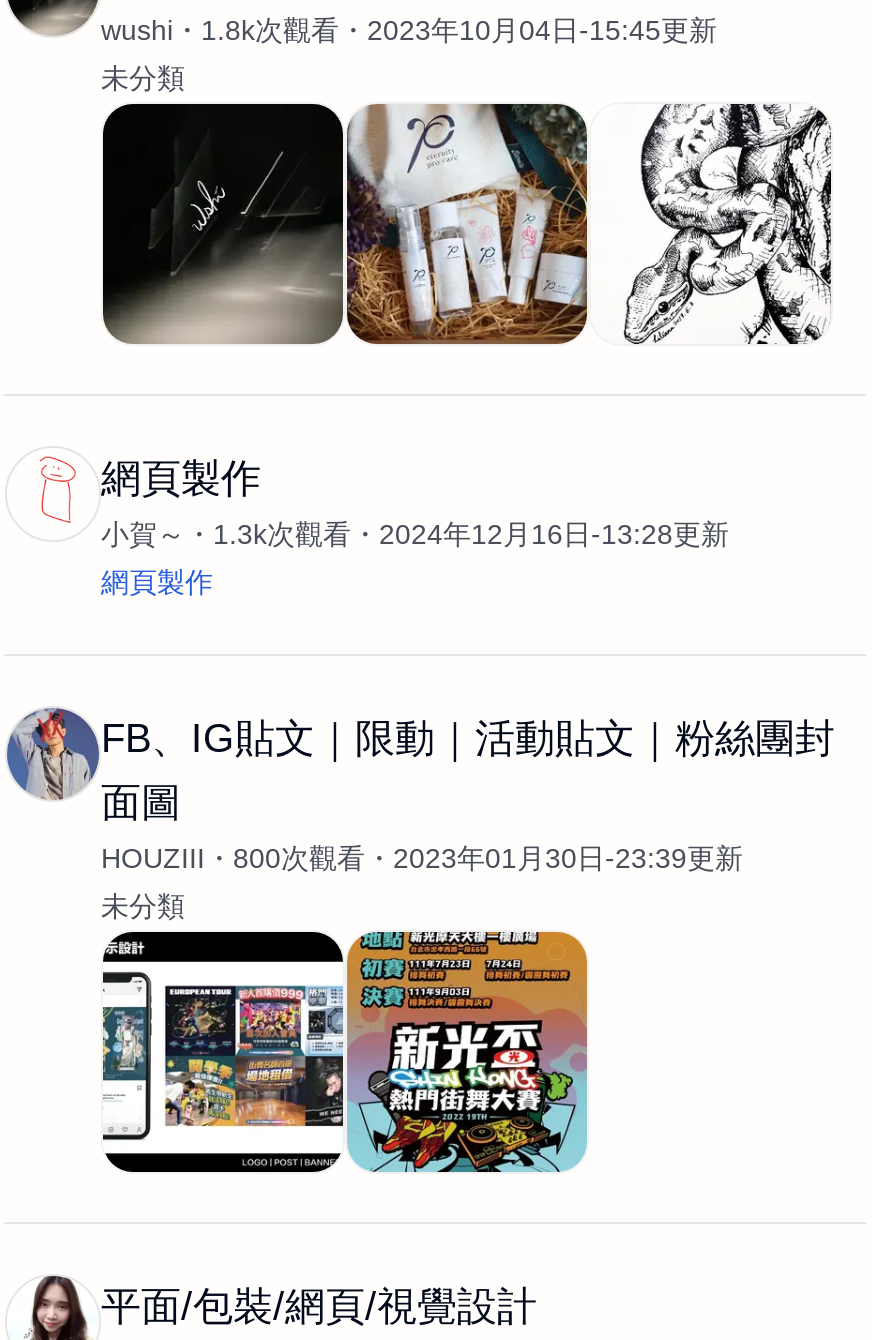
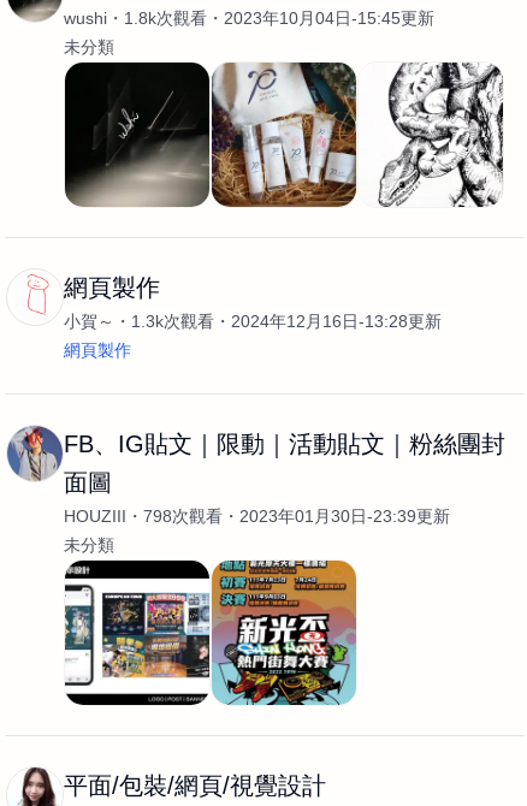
[101,842,743,874] HOUZIII 800次觀看 2023年01月30日-23:39更新 -> [64,506,450,526] HOUZIII 798次觀看 2023年01月30日-23:39更新

